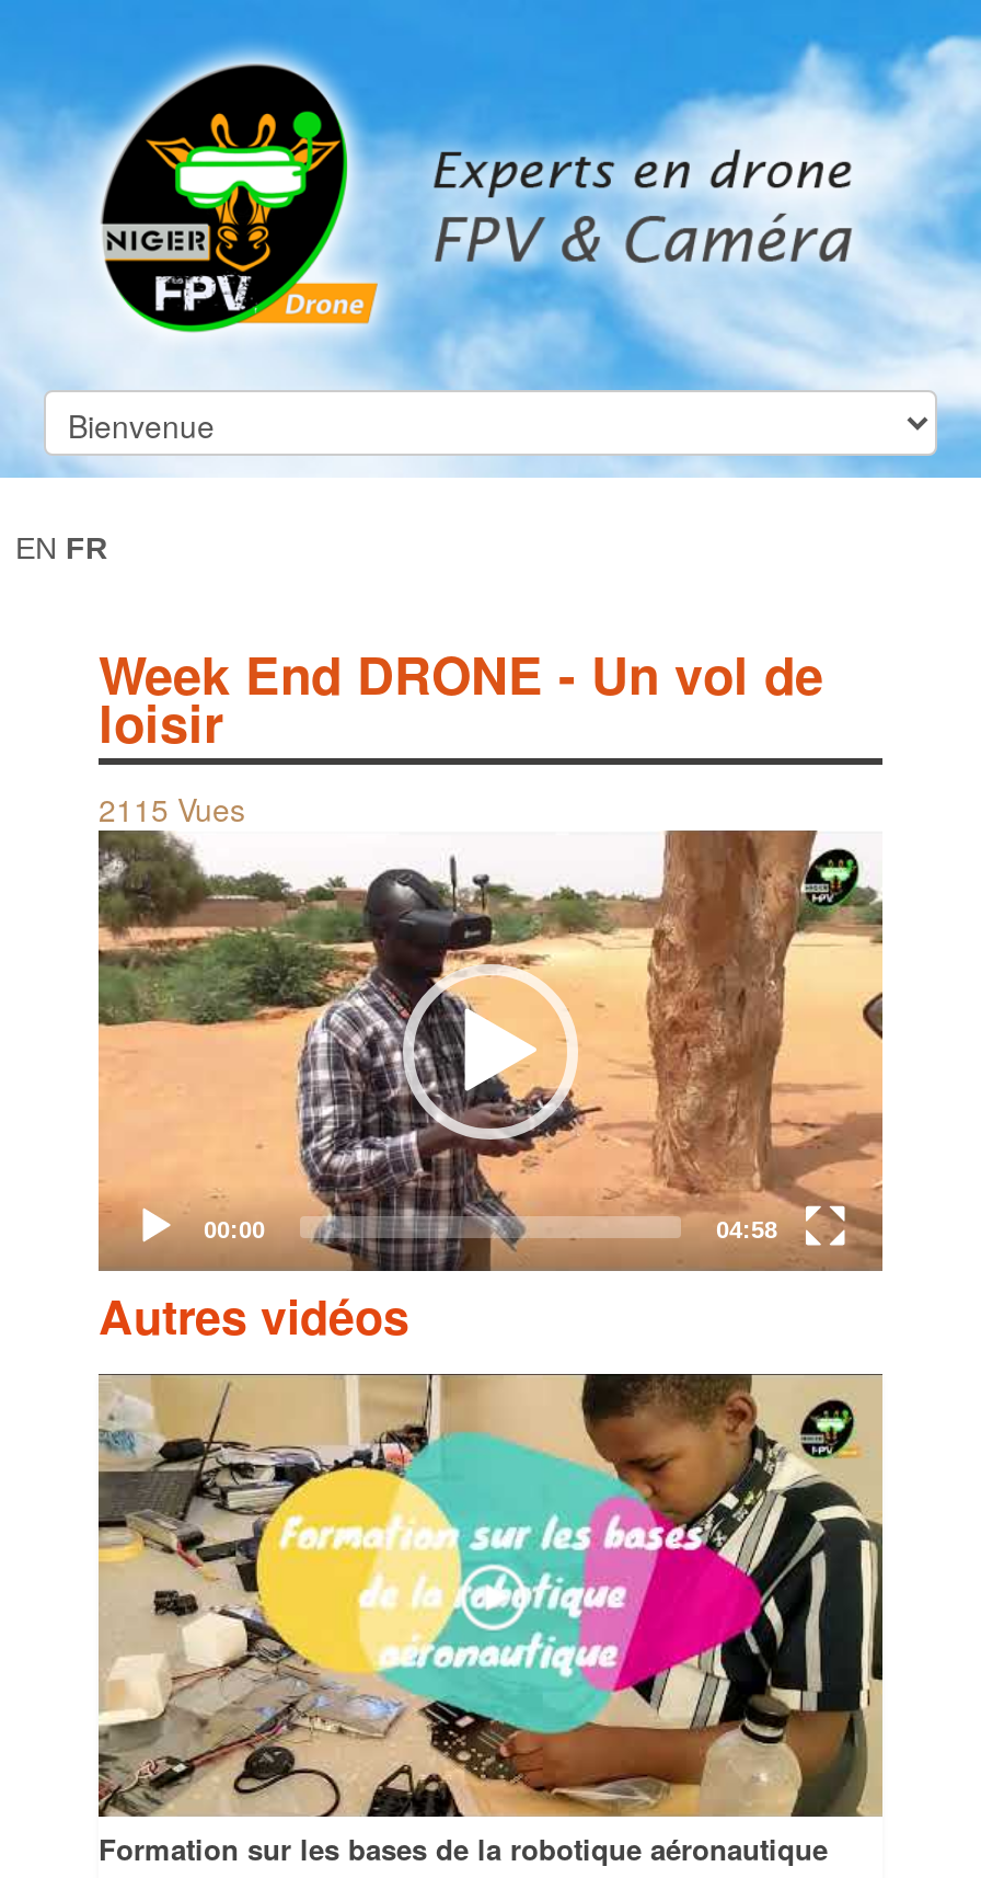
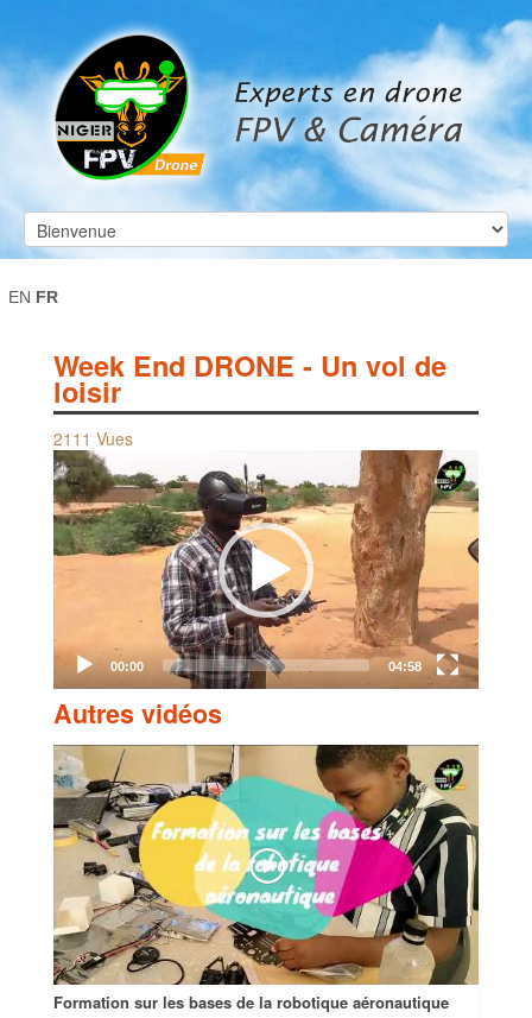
[99,787,245,831] 2115 Vues -> [53,426,133,450] 2111 Vues

